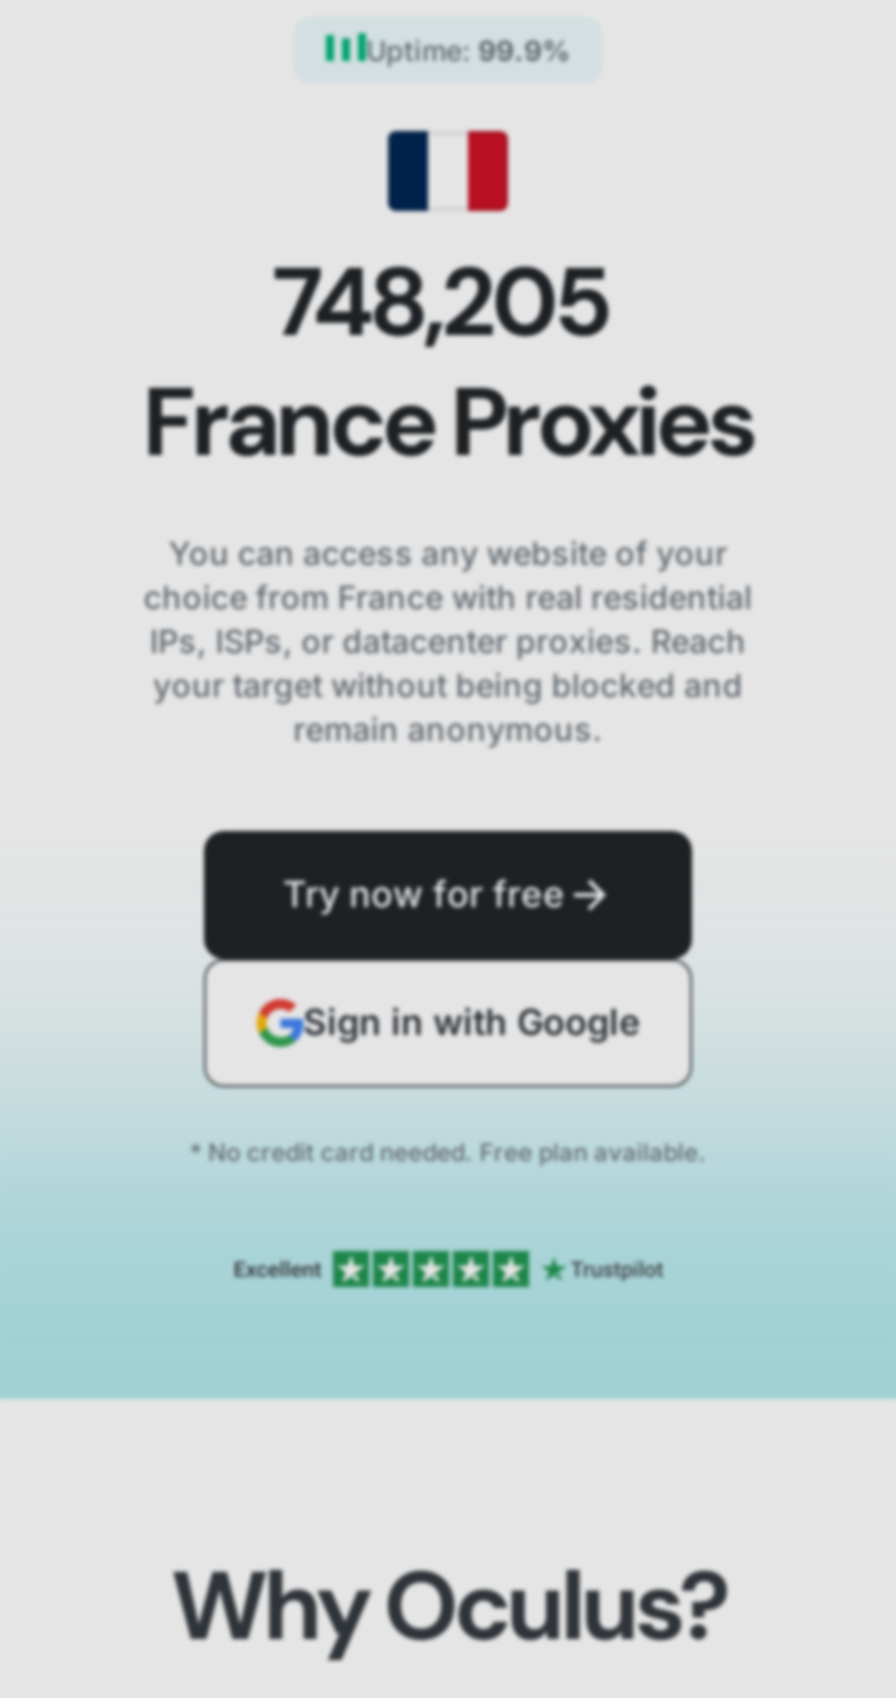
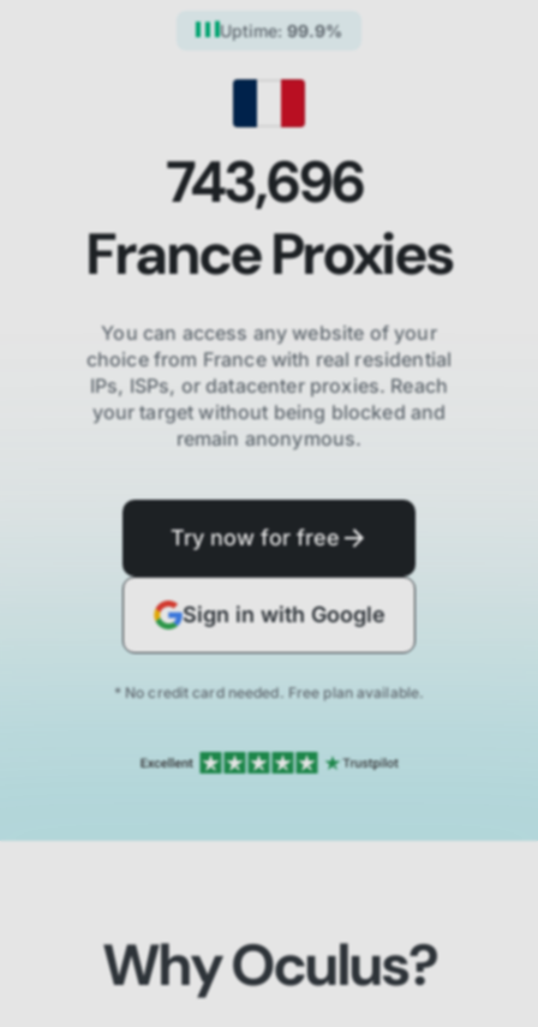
[272,239,608,365] 748,205 -> [166,144,363,220] 743,696

